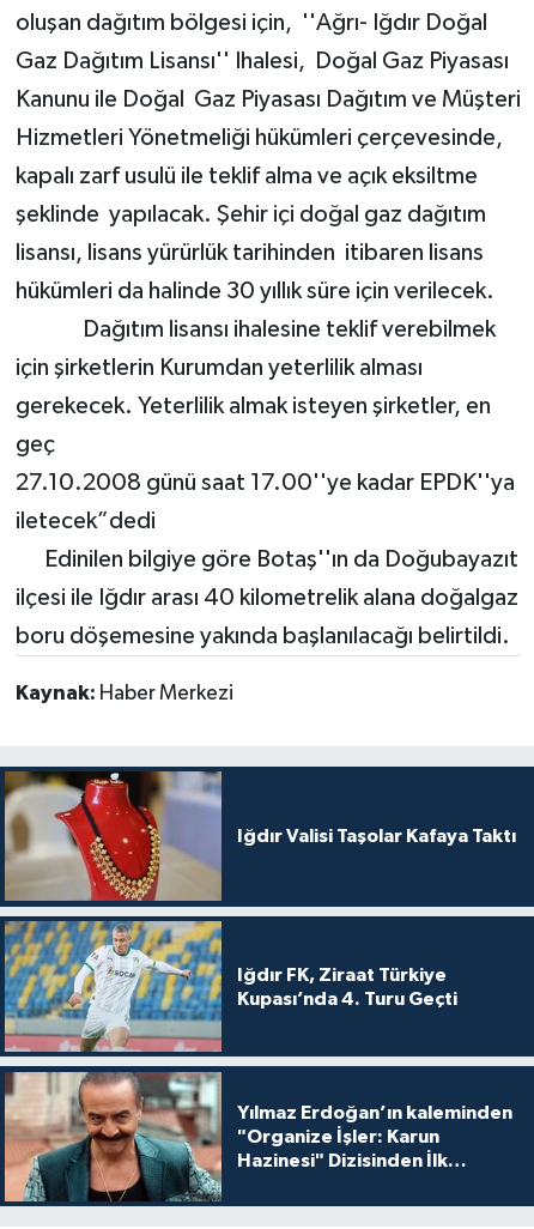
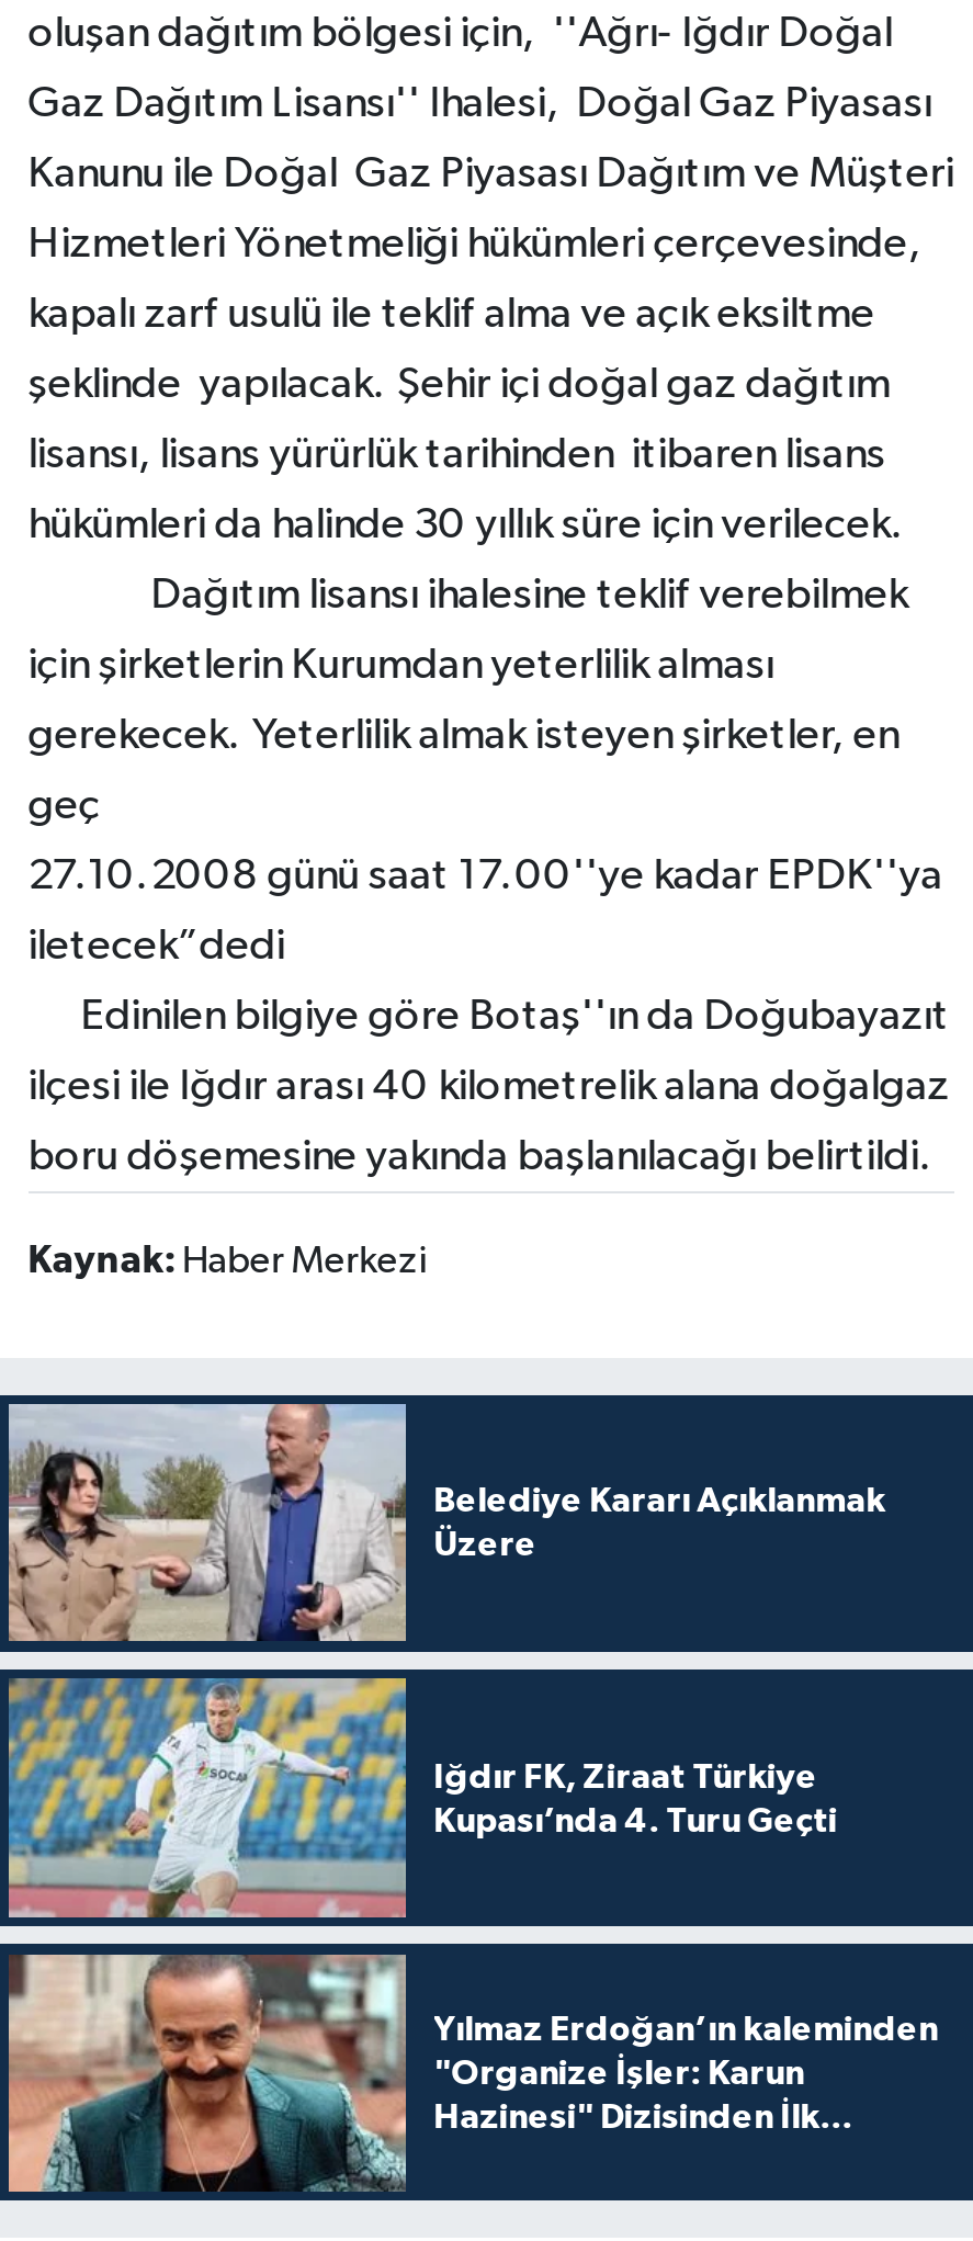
[5,770,516,902] [image] | Iğdır Valisi Taşolar Kafaya Taktı -> [7,1402,885,1643] [image] | Belediye Kararı Açıklanmak | Üzere

